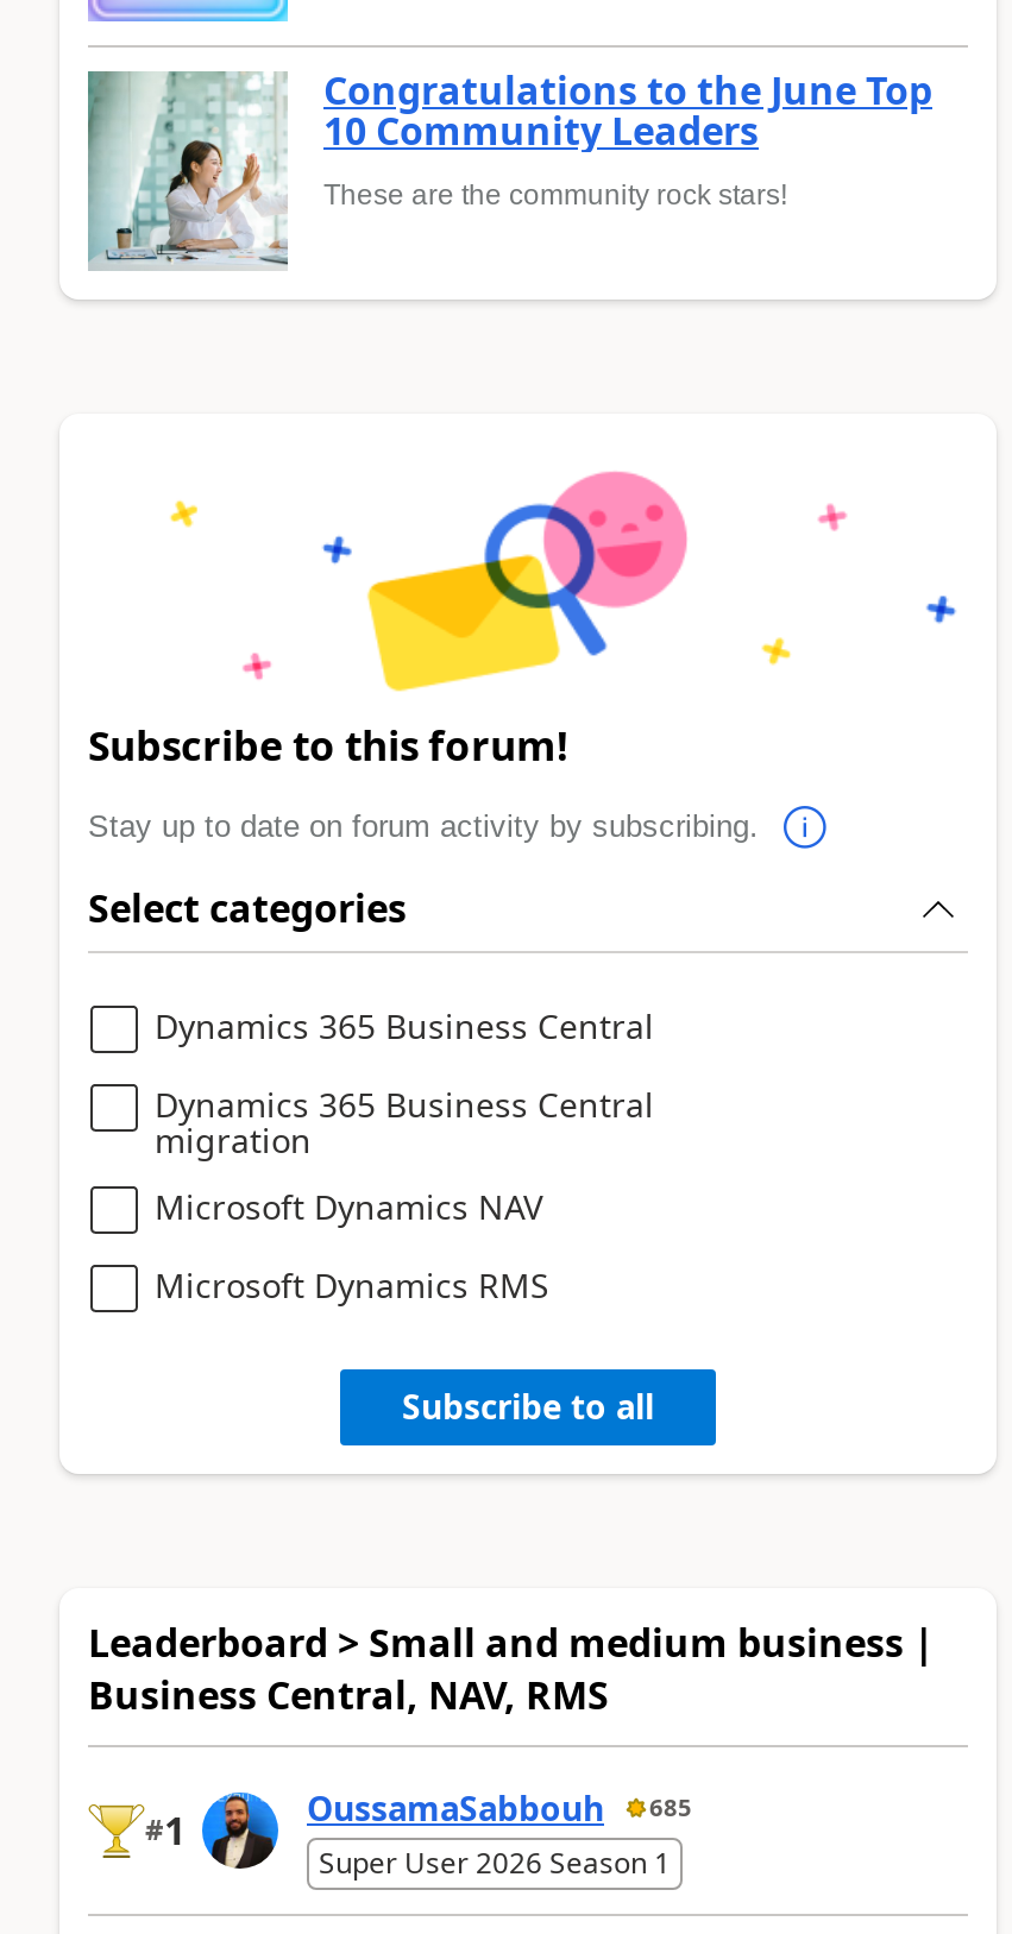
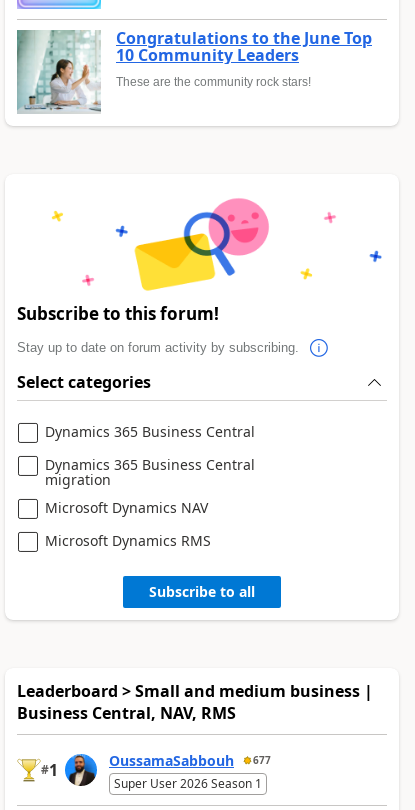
[307,1785,692,1831] OussamaSabbouh 685 -> [109,751,271,770] OussamaSabbouh 677

